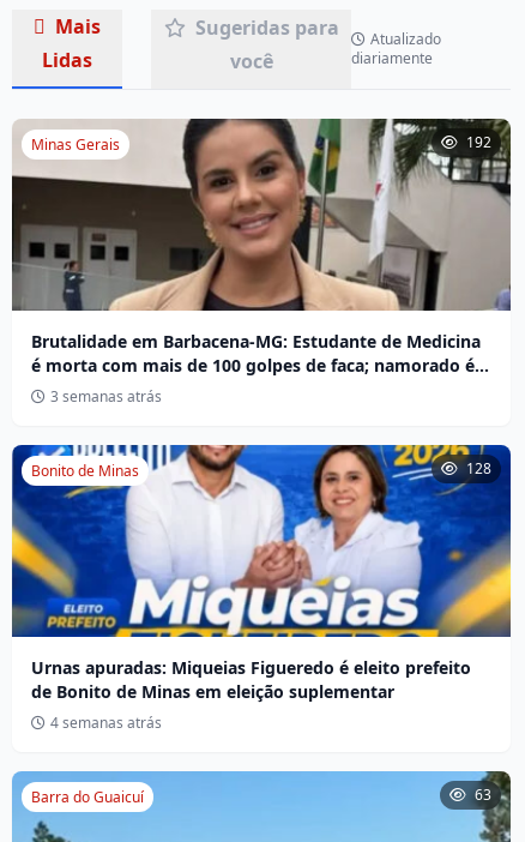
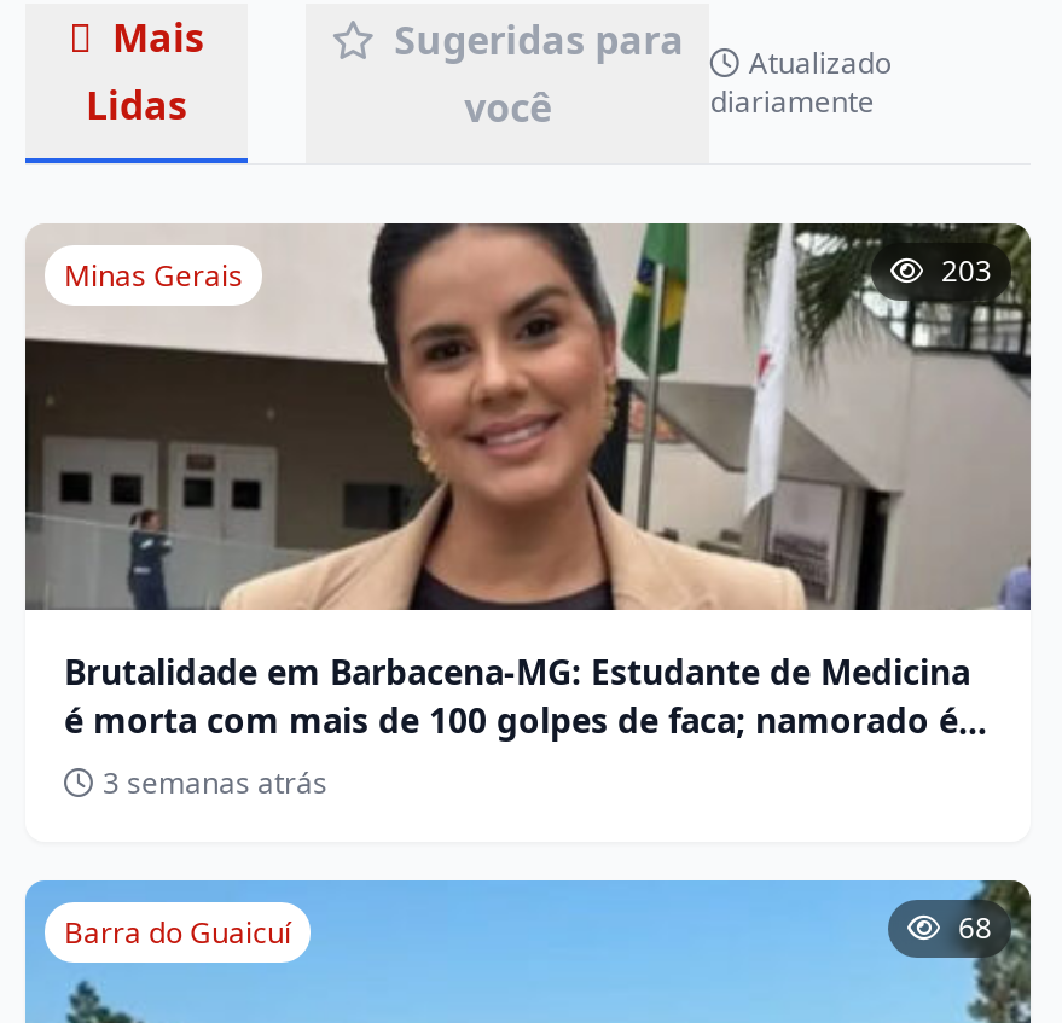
[463,132,491,153] 192 -> [934,250,992,292] 203
[11,444,511,638] [image] | Bonito de Minas | 128 -> none
[31,656,471,733] Urnas apuradas: Miqueias Figueredo é eleito prefeito | de Bonito de Minas em eleição suplementar | 4 semanas atrás -> none
[471,785,491,805] 63 -> [951,908,992,949] 68

